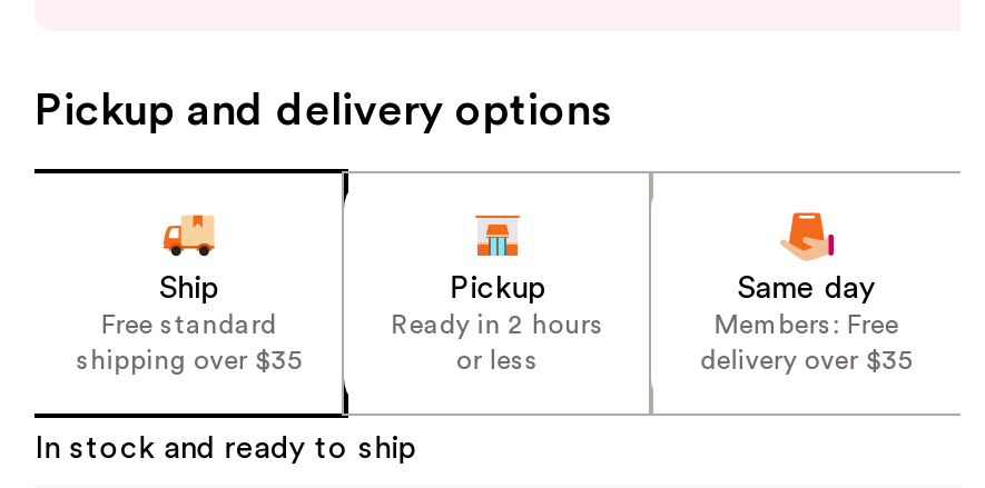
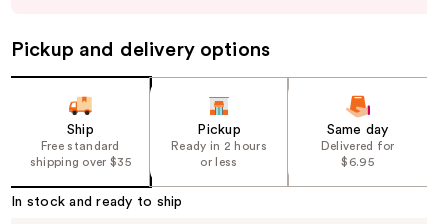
[700,311,912,373] Members: Free | delivery over $35 -> [321,140,395,168] Delivered for | $6.95

